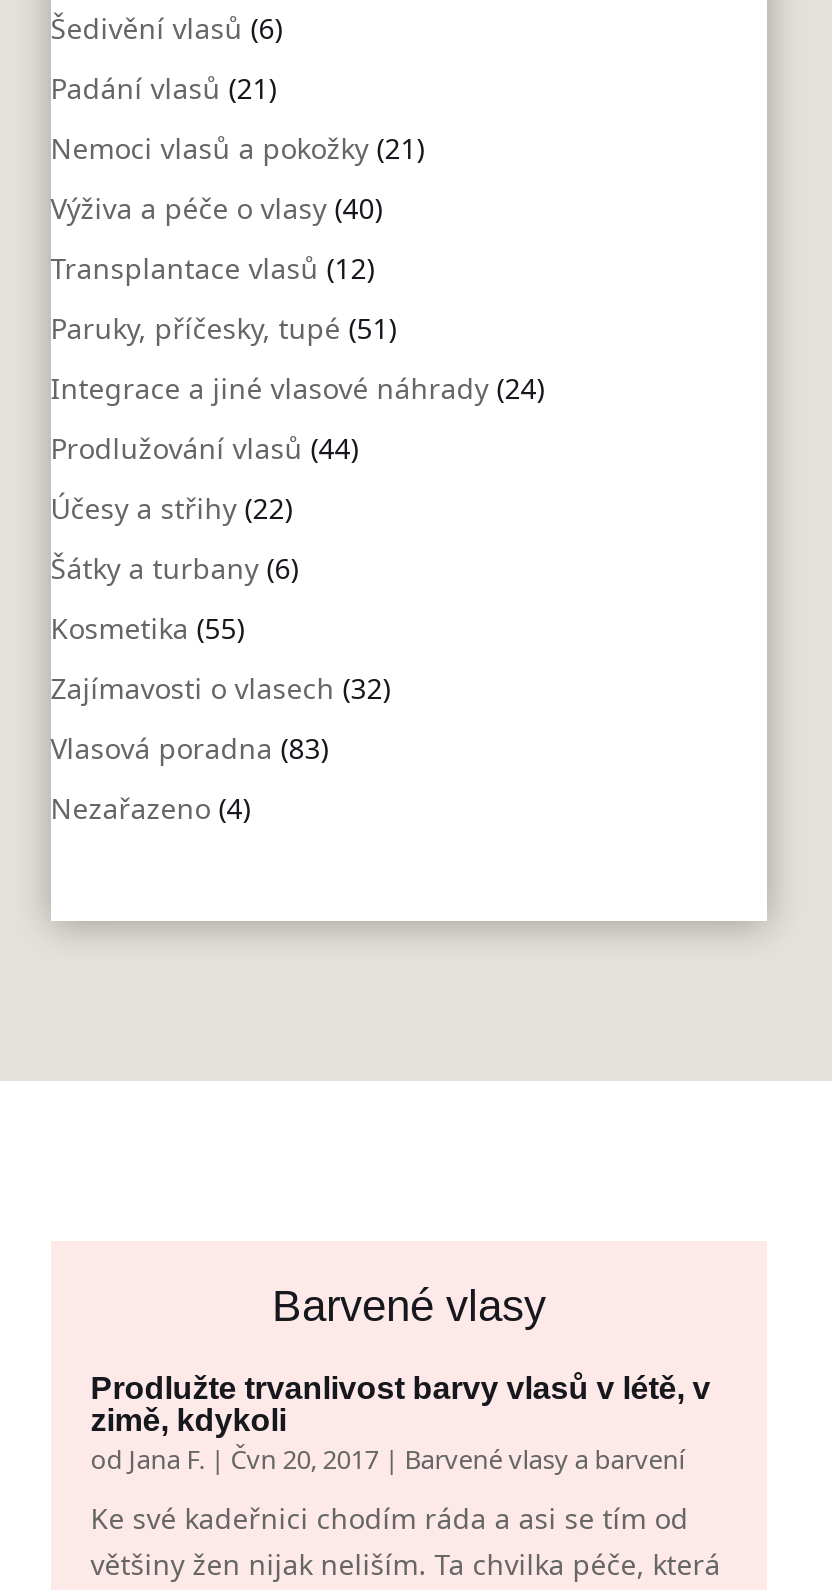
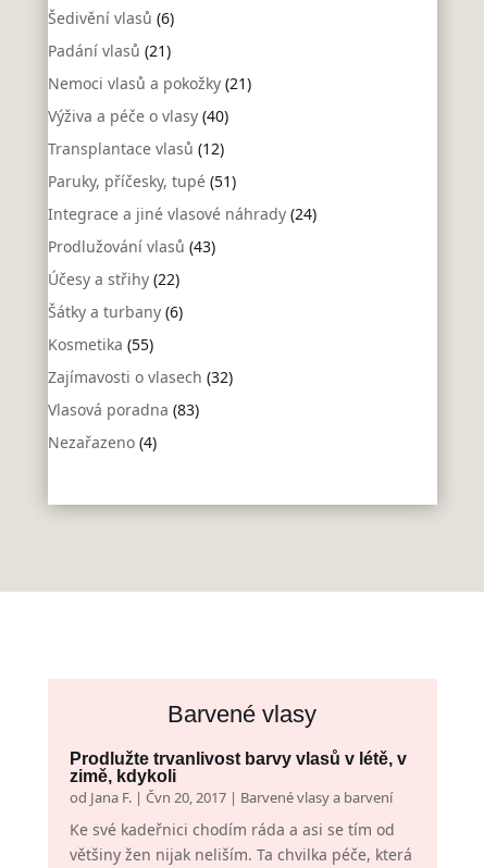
[51,429,359,467] Prodlužování vlasů (44) -> [48,236,215,257] Prodlužování vlasů (43)

